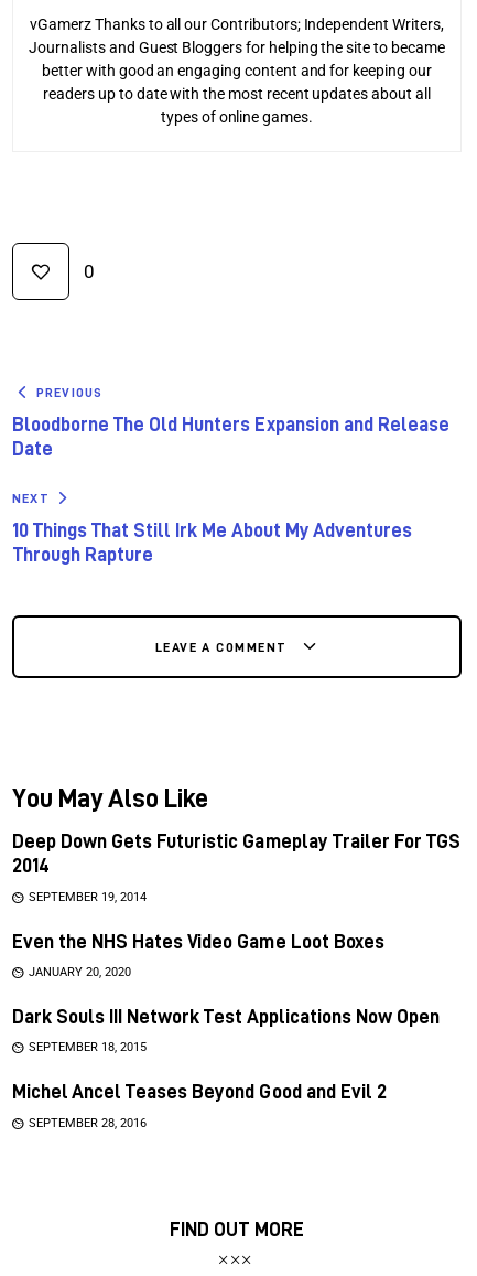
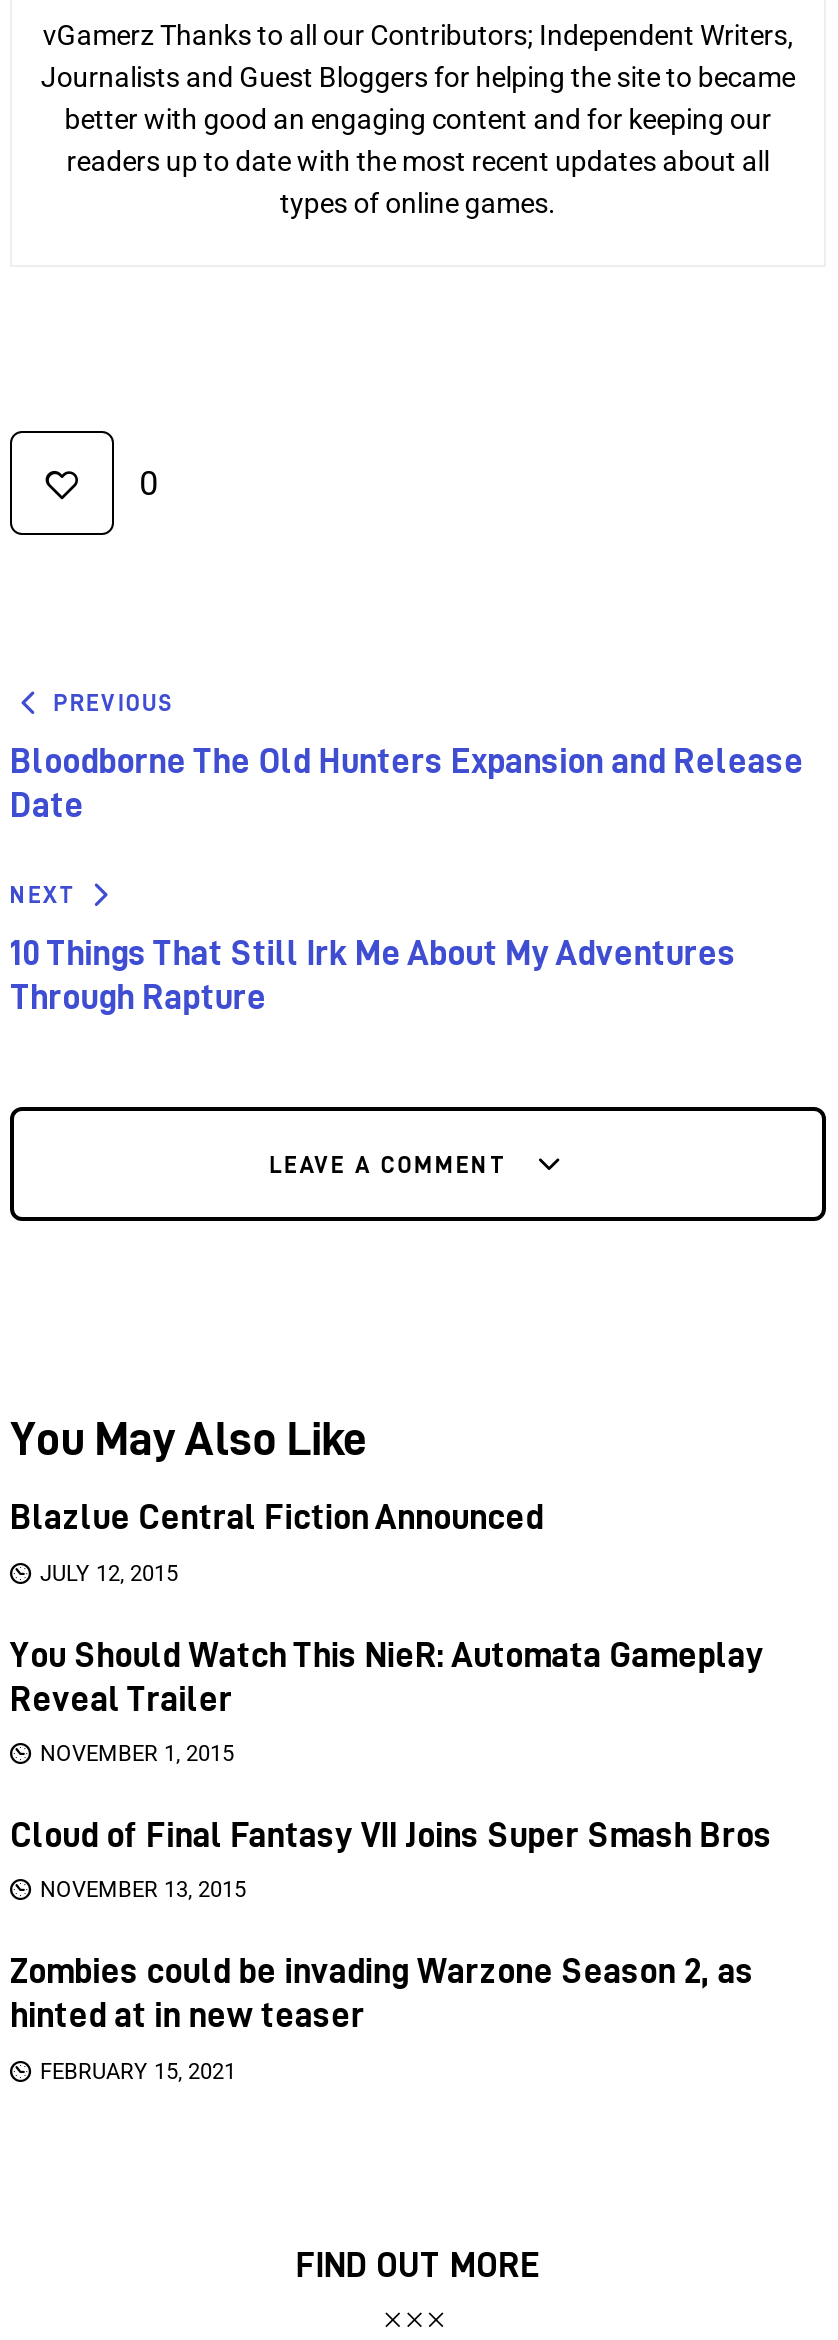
[12,831,460,876] Deep Down Gets Futuristic Gameplay Trailer For TGS | 2014 -> [10,1498,543,1536] Blazlue Central Fiction Announced
[29,890,147,904] SEPTEMBER 19, 2014 -> [40,1560,178,1586] JULY 12, 2015
[12,930,384,951] Even the NHS Hates Video Game Loot Boxes -> [10,1634,764,1716] You Should Watch This NieR: Automata Gameplay | Reveal Trailer
[29,965,131,979] JANUARY 20, 2020 -> [40,1741,234,1767] NOVEMBER 1, 2015
[12,1006,439,1027] Dark Souls III Network Test Applications Now Open -> [10,1815,772,1853] Cloud of Final Fantasy VII Joins Super Smash Bros
[29,1040,147,1055] SEPTEMBER 18, 2015 -> [40,1878,246,1904] NOVEMBER 13, 2015
[12,1081,386,1102] Michel Ancel Teases Beyond Good and Evil 2 -> [10,1952,754,2034] Zombies could be invading Warzone Season 2, as | hinted at in new teaser
[29,1116,147,1130] SEPTEMBER 28, 2016 -> [40,2058,236,2084] FEBRUARY 15, 2021

